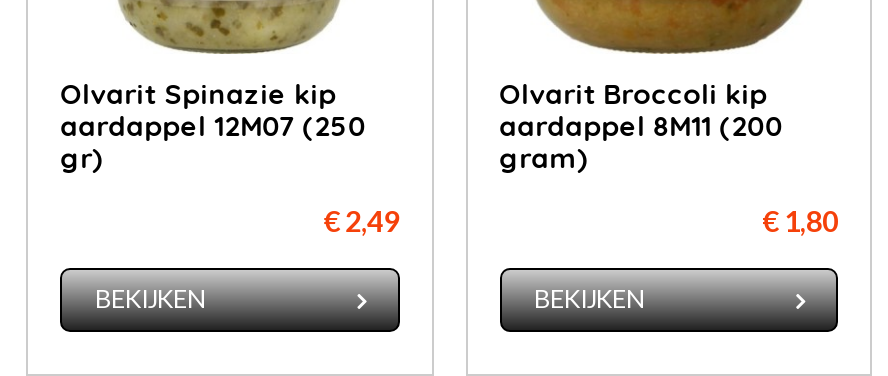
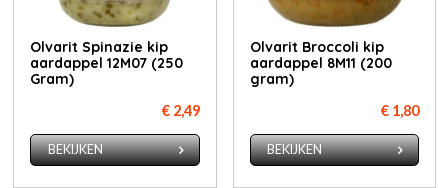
[60,139,102,175] gr) -> [30,70,74,88] Gram)

